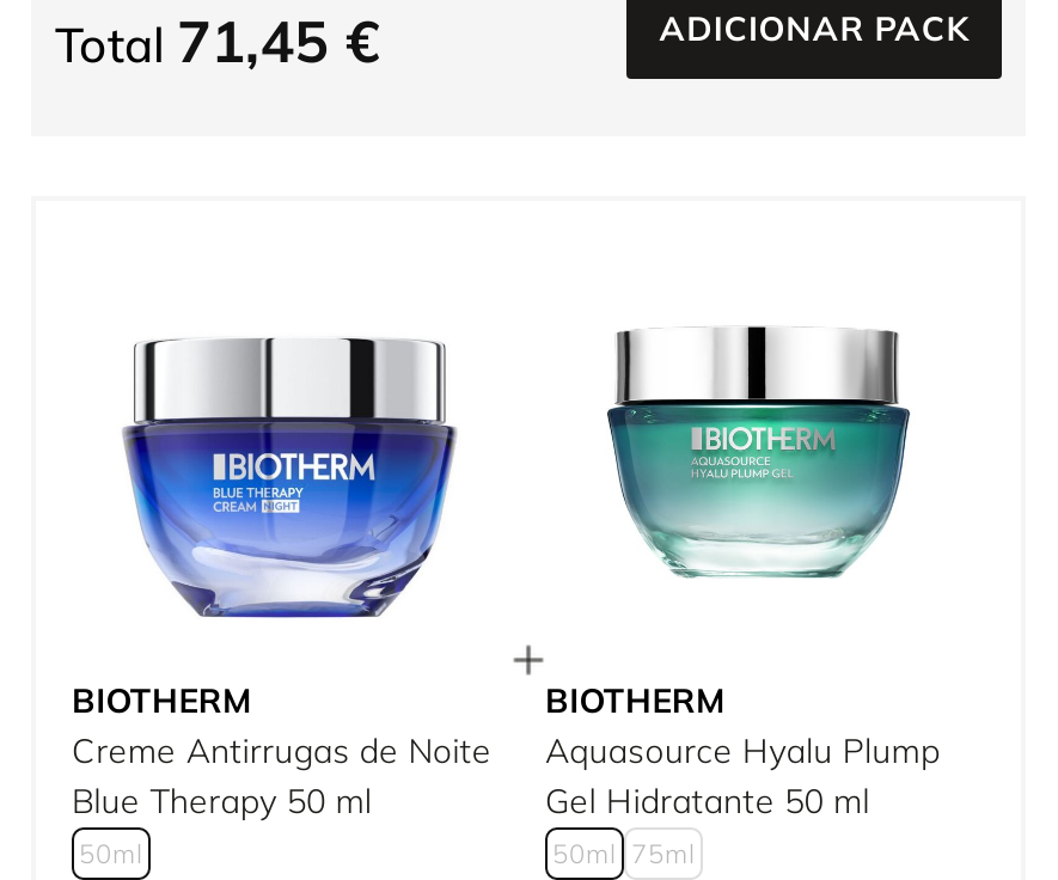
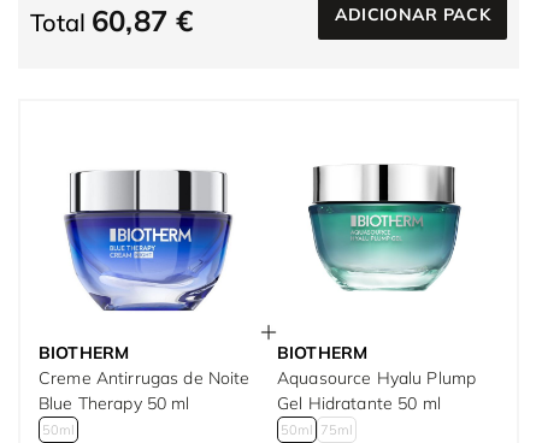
[55,5,379,77] Total 71,45 € -> [30,2,194,39] Total 60,87 €

